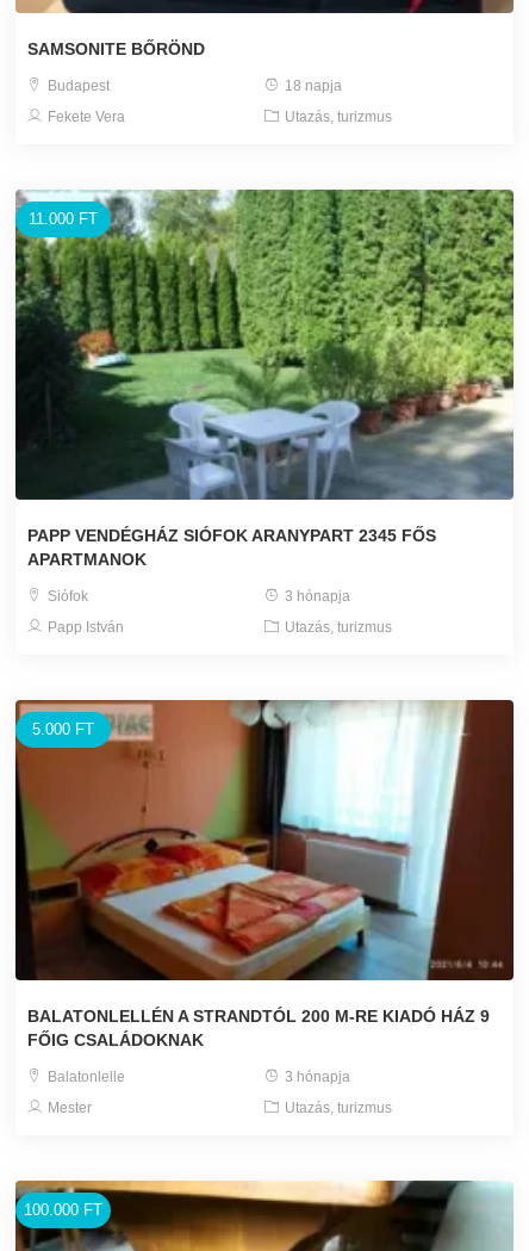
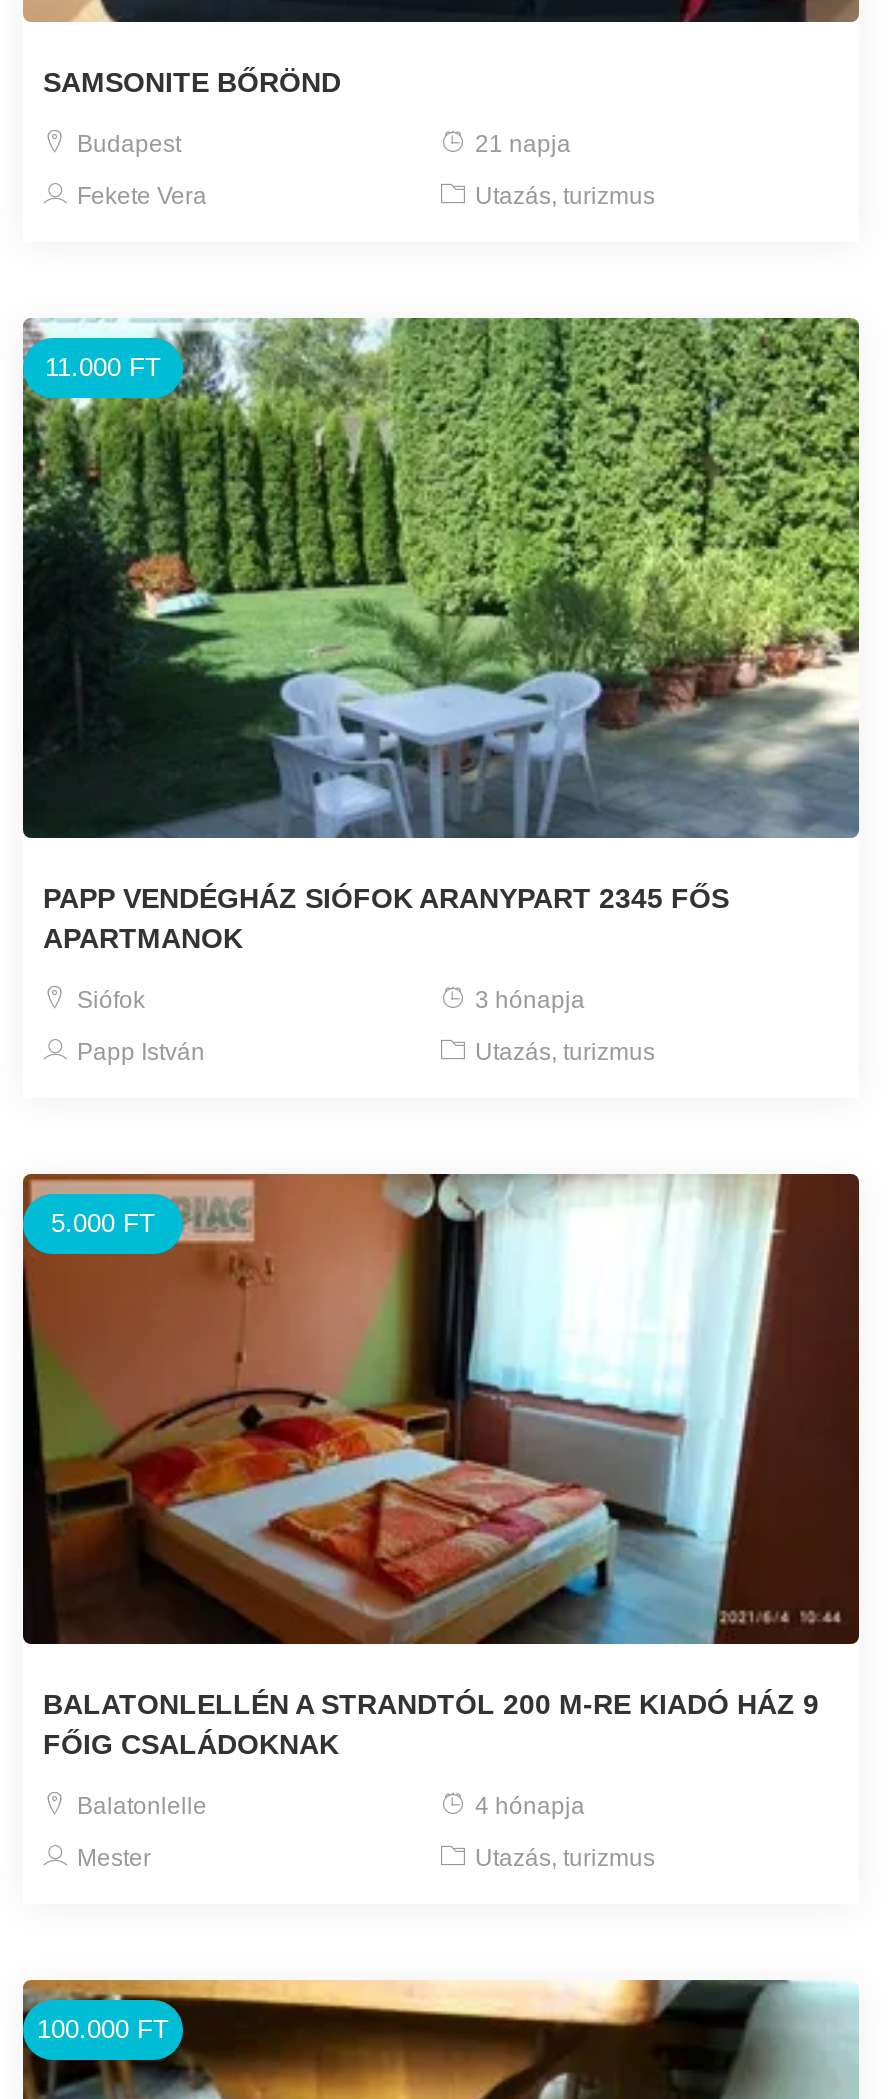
[281,78,342,94] 18 napja -> [469,130,571,158] 21 napja
[281,1069,350,1085] 3 hónapja -> [469,1793,585,1821] 4 hónapja

